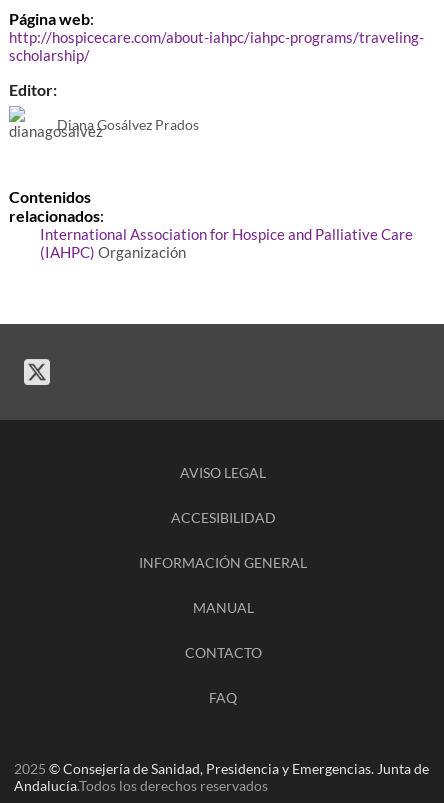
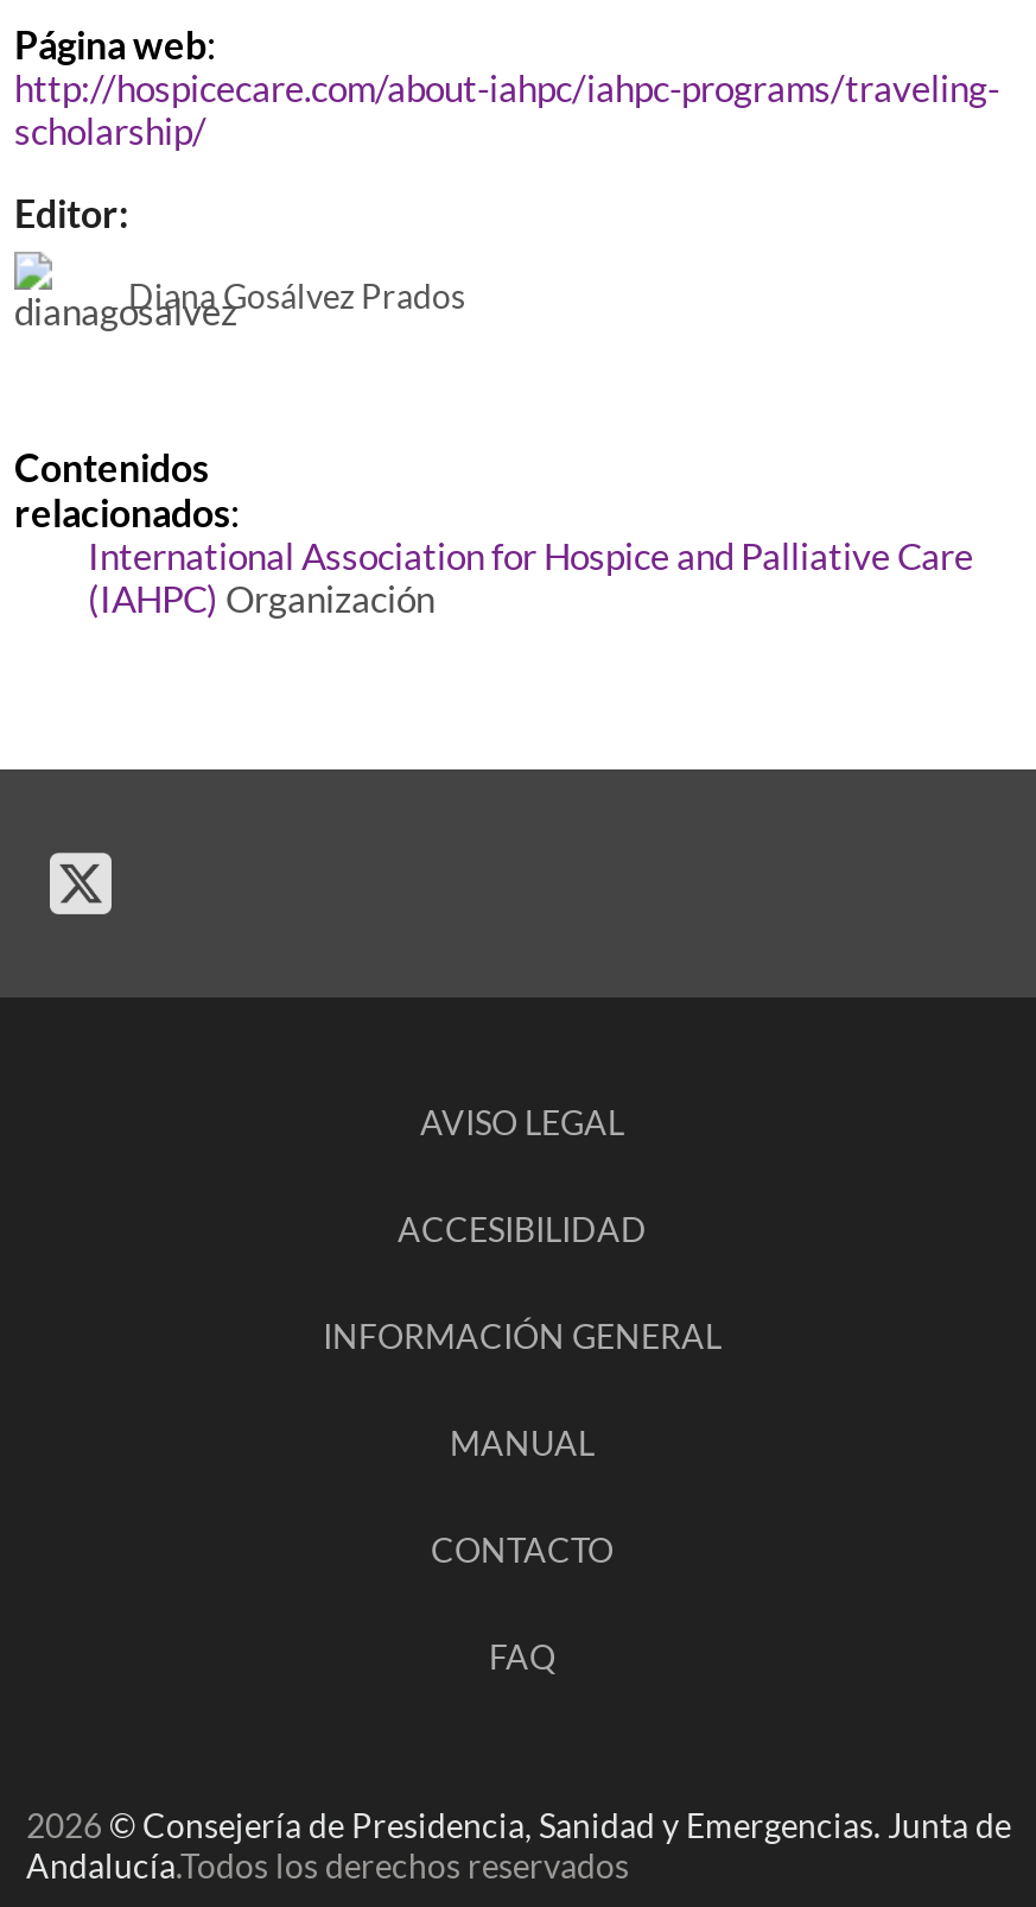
[14,760,429,777] 2025 © Consejería de Sanidad, Presidencia y Emergencias. Junta de -> [26,1805,1011,1845] 2026 © Consejería de Presidencia, Sanidad y Emergencias. Junta de

